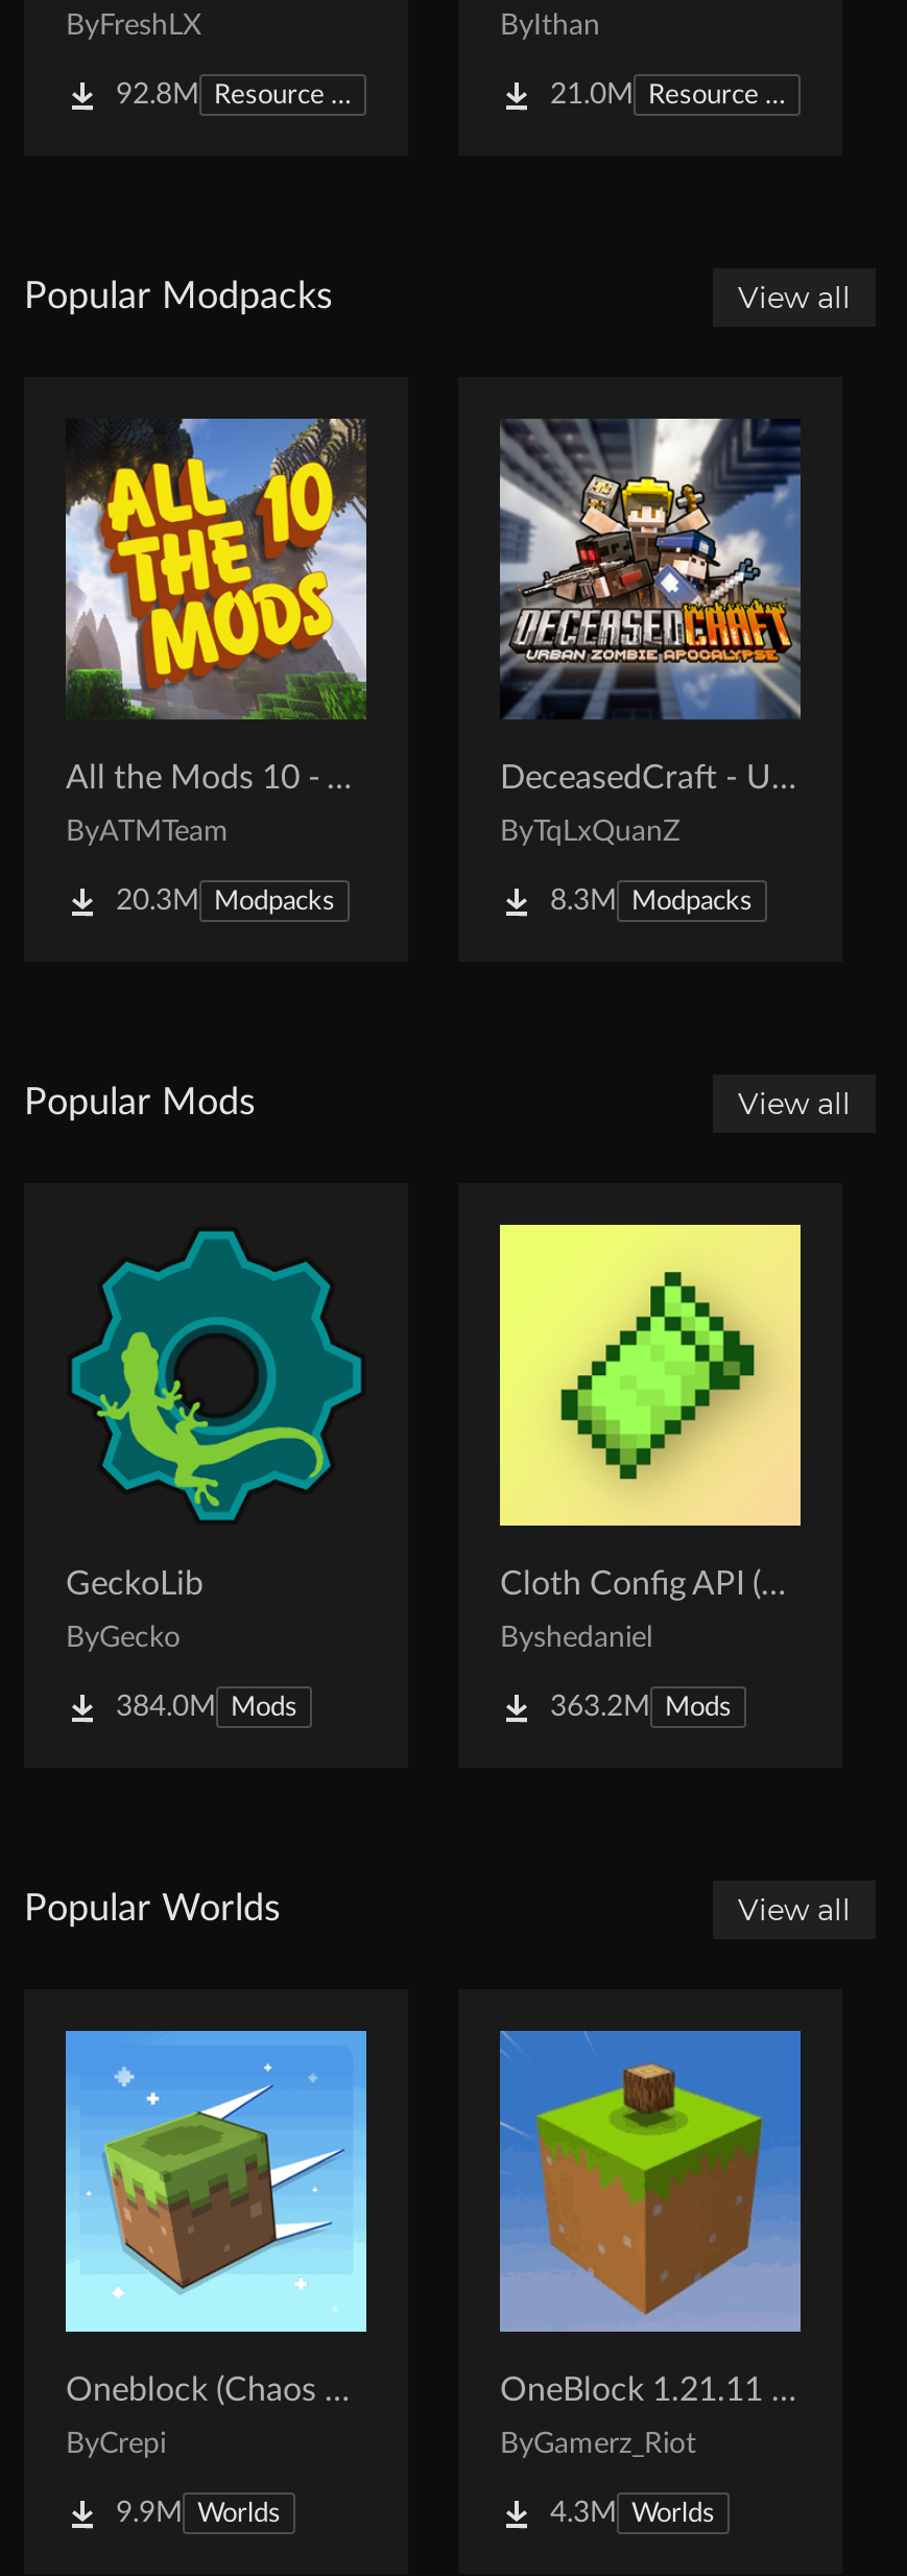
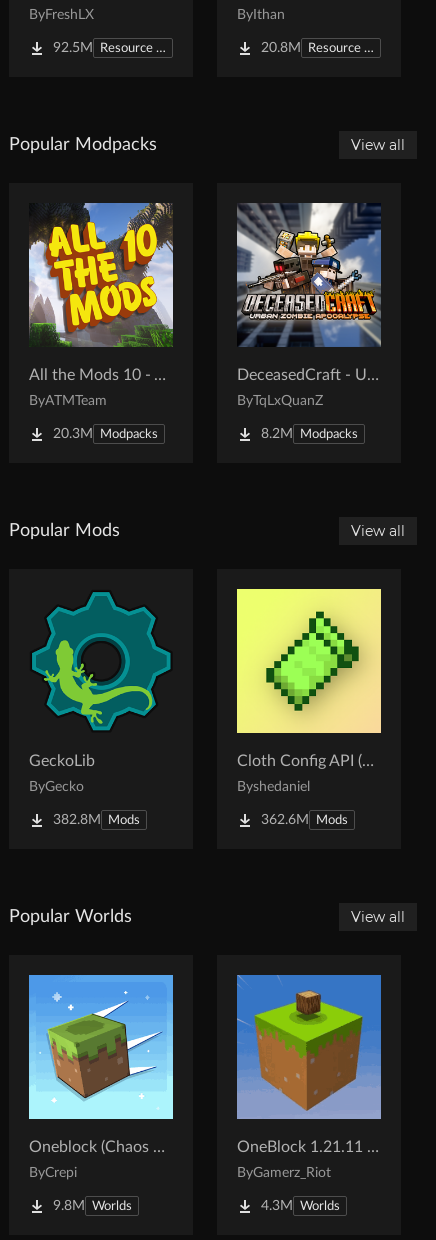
[116,80,199,109] 92.8M -> [53,41,93,55] 92.5M
[550,80,634,109] 21.0M -> [261,41,301,55] 20.8M
[550,886,753,915] 8.3M Modpacks -> [261,427,358,441] 8.2M Modpacks
[116,1692,297,1721] 384.0M Mods -> [53,813,140,827] 382.8M Mods
[550,1692,732,1721] 363.2M Mods -> [261,813,348,827] 362.6M Mods
[116,2498,281,2527] 9.9M Worlds -> [53,1199,132,1213] 9.8M Worlds

